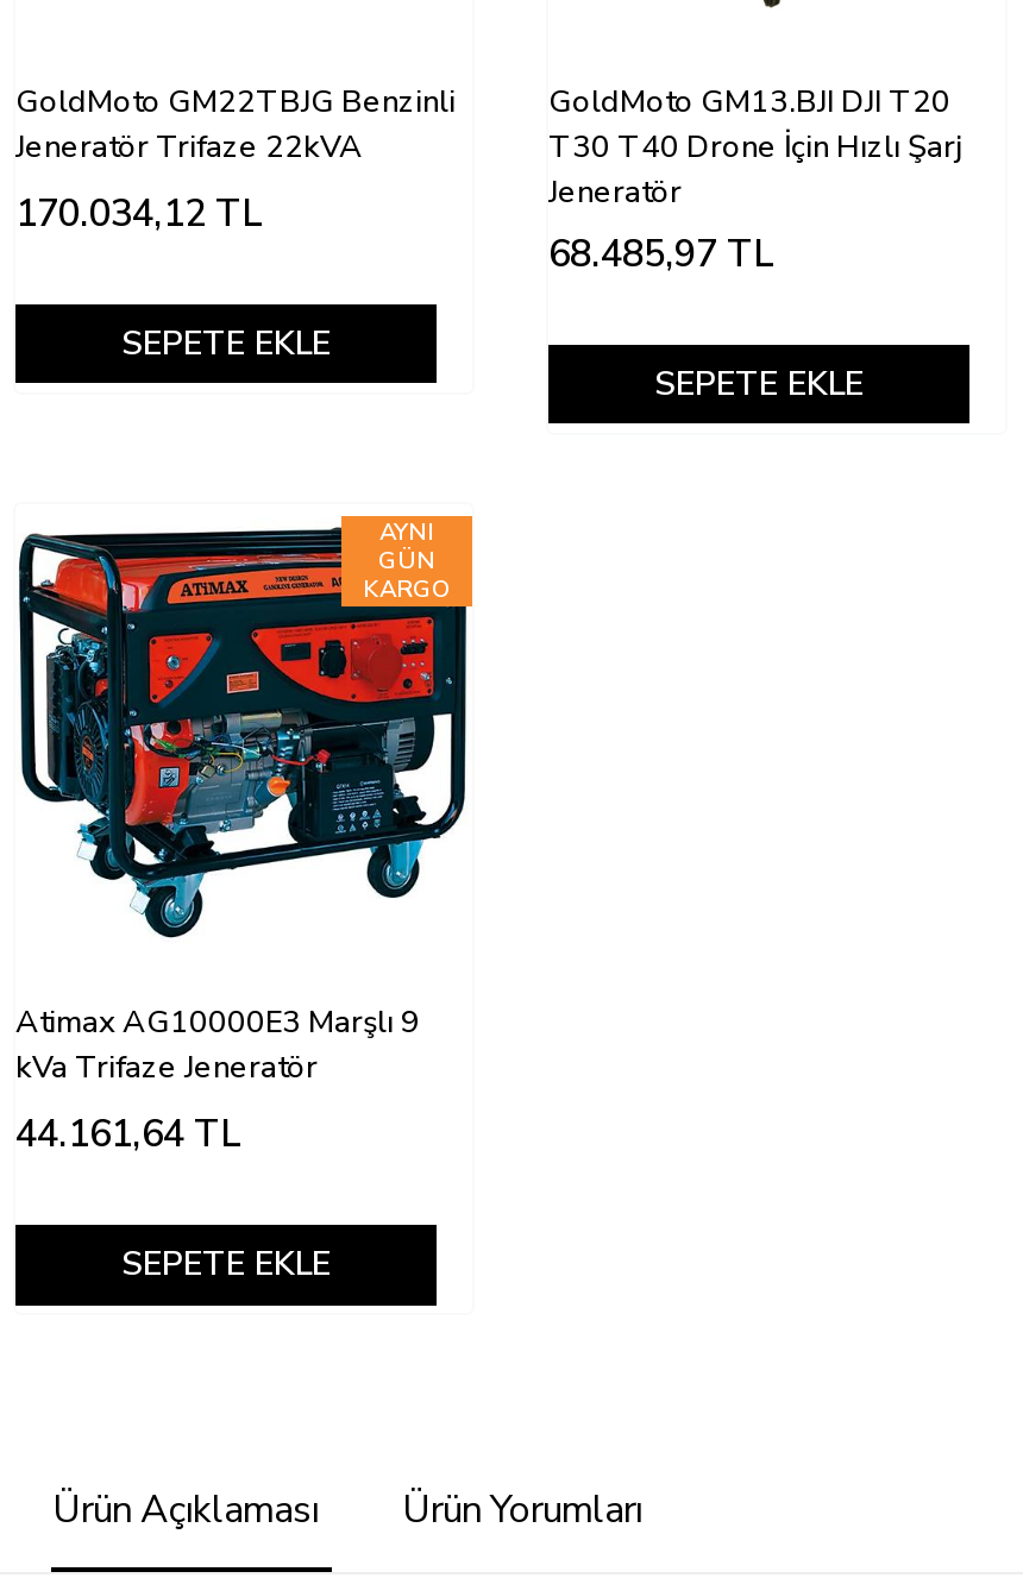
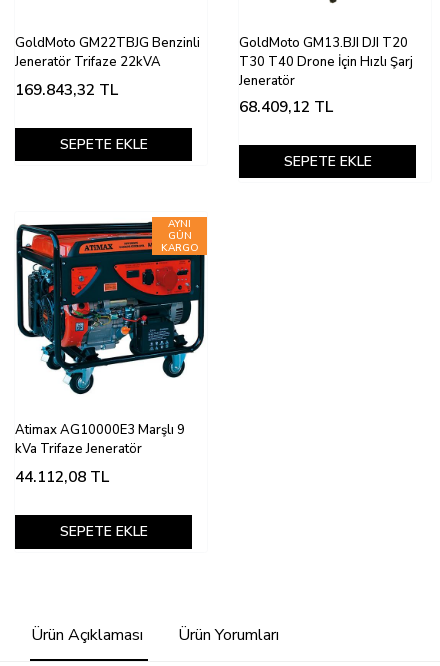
[15,187,261,239] 170.034,12 TL -> [15,79,118,101] 169.843,32 TL
[548,228,772,280] 68.485,97 TL -> [239,96,333,118] 68.409,12 TL
[15,1109,239,1161] 44.161,64 TL -> [15,466,109,488] 44.112,08 TL

